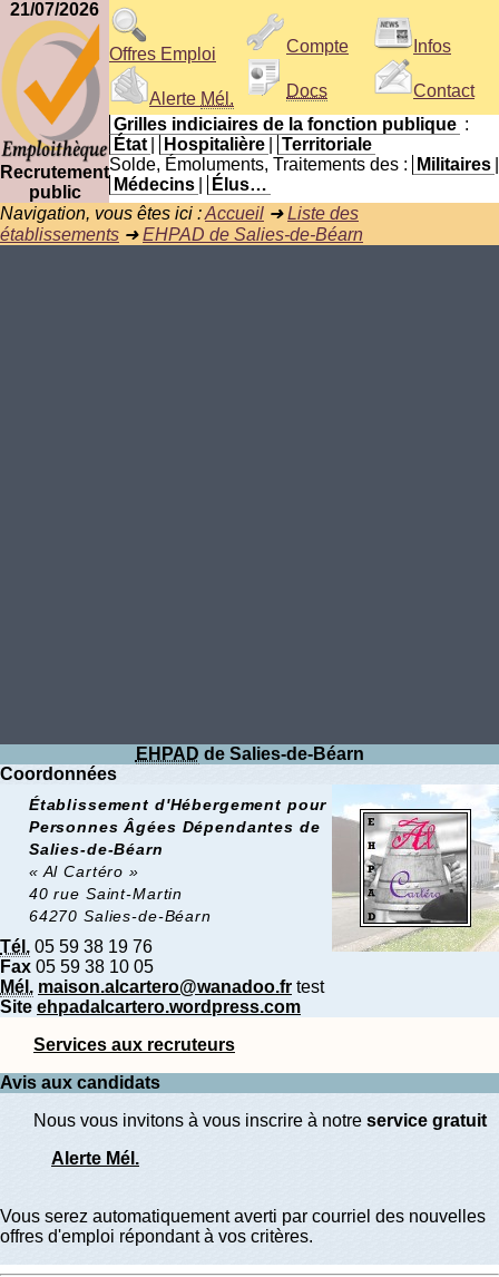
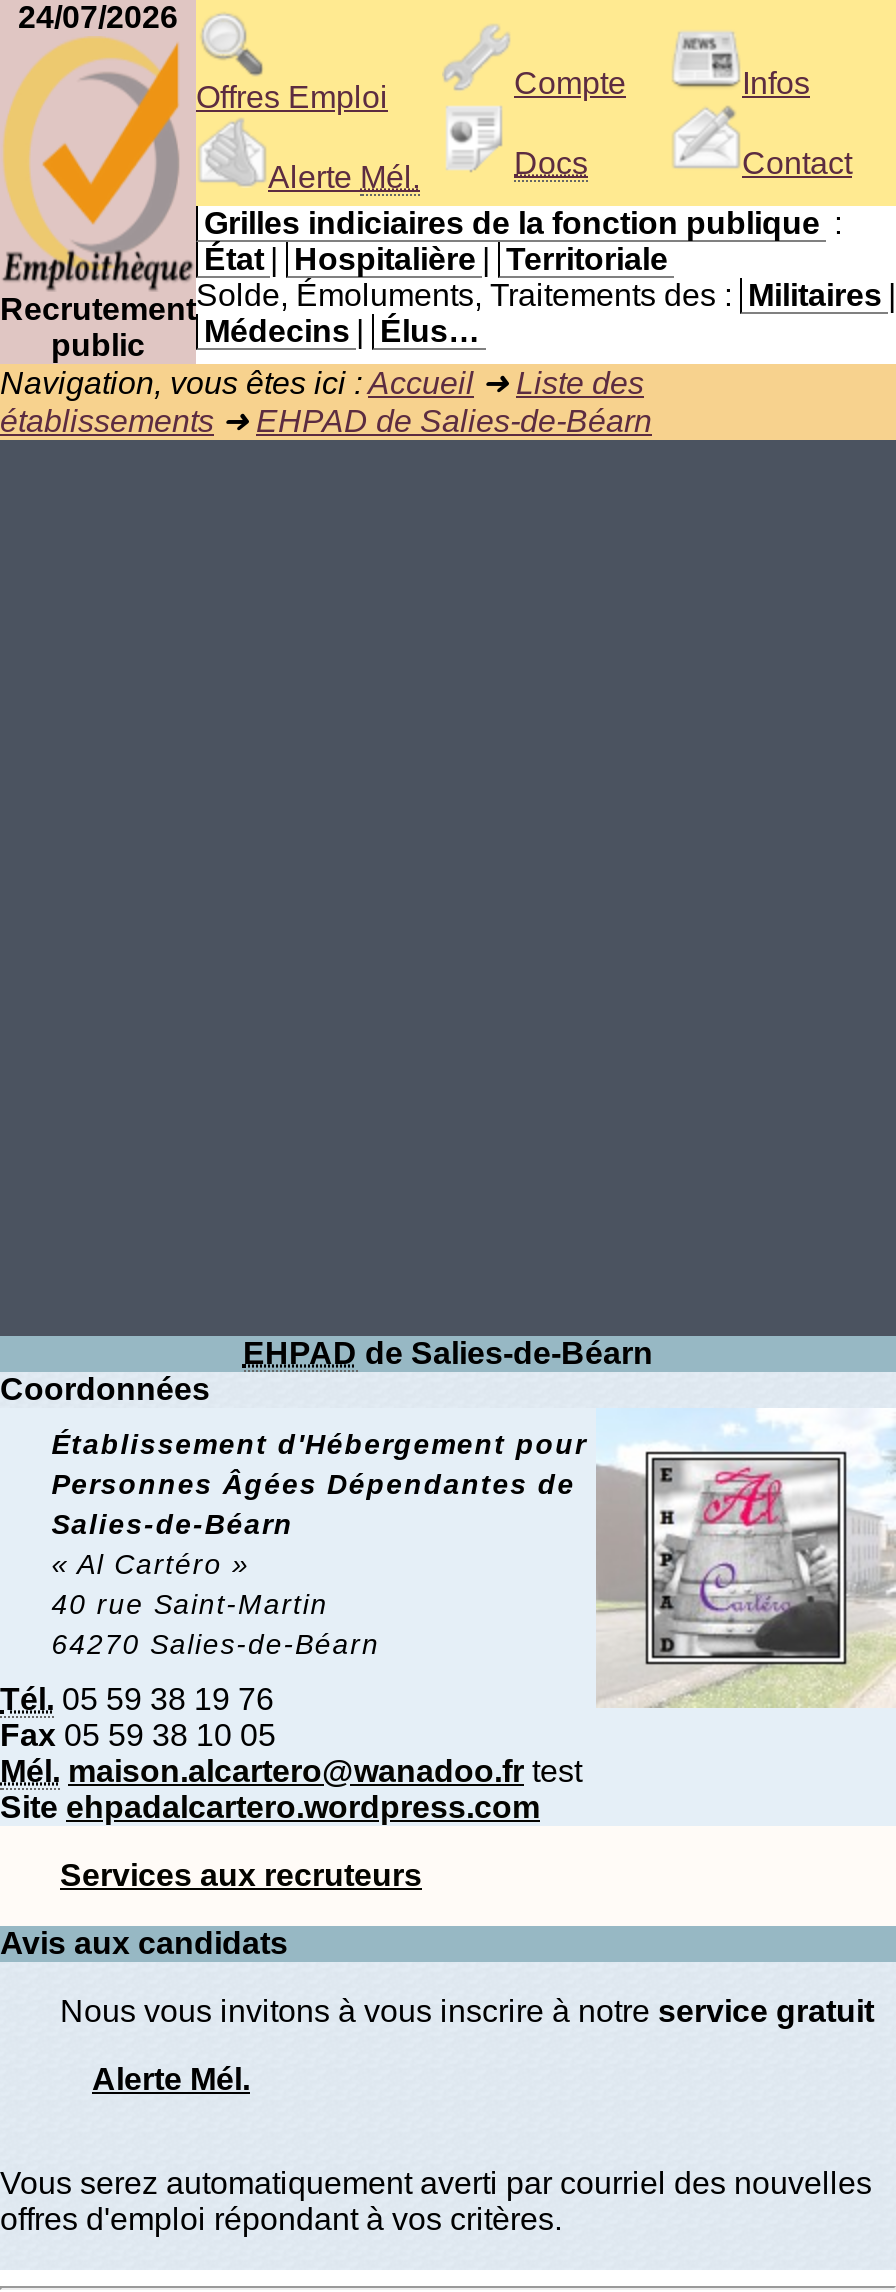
[10,0,99,19] 21/07/2026 -> [18,0,178,34] 24/07/2026

